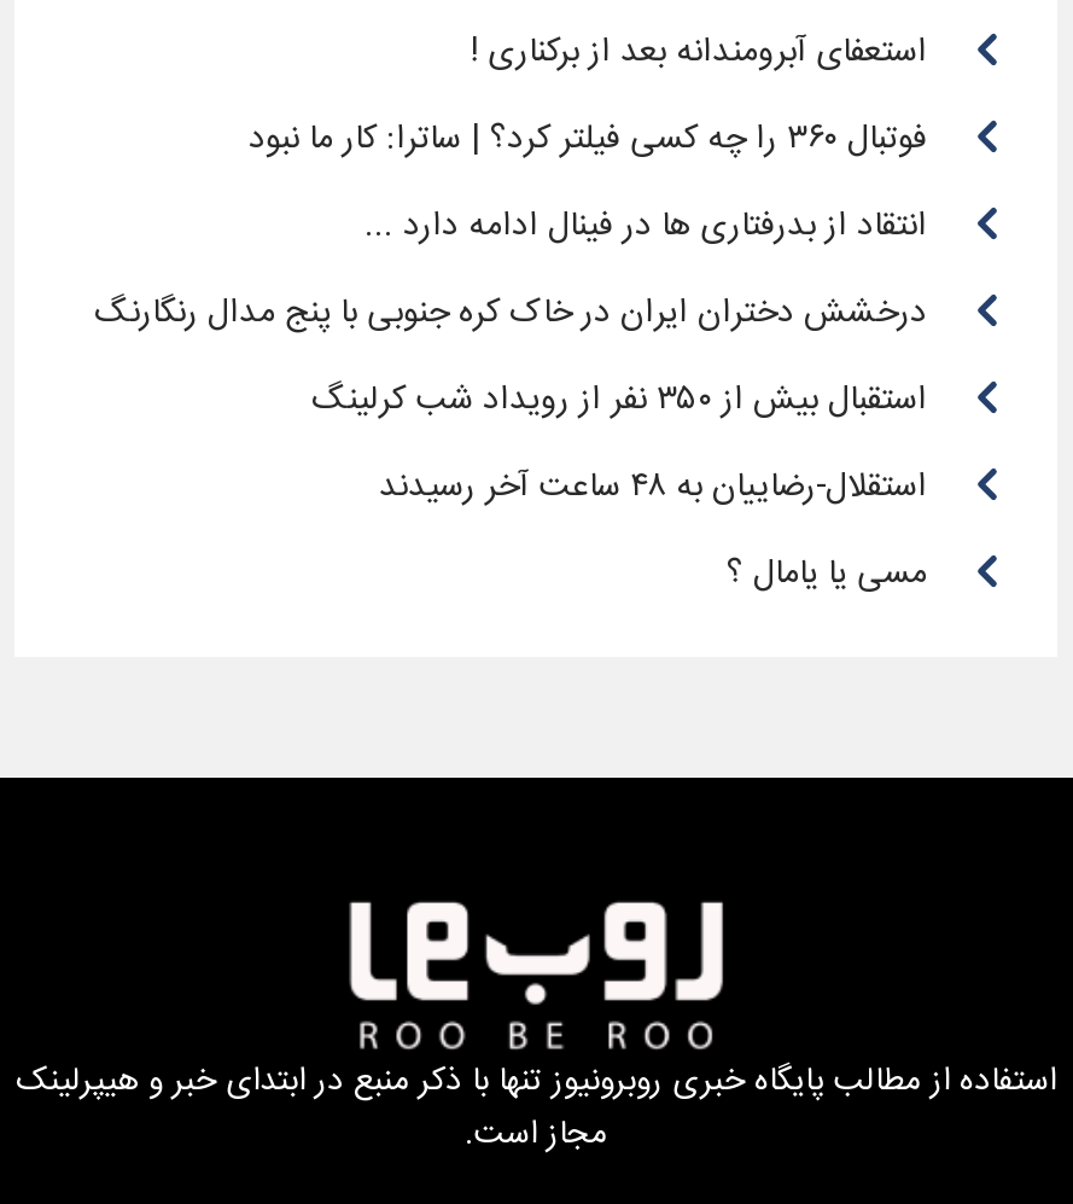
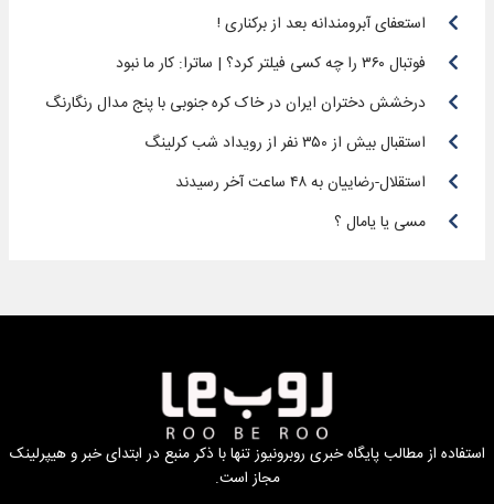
[365,197,927,252] انتقاد از بدرفتاری ها در فینال ادامه دارد ... -> none

